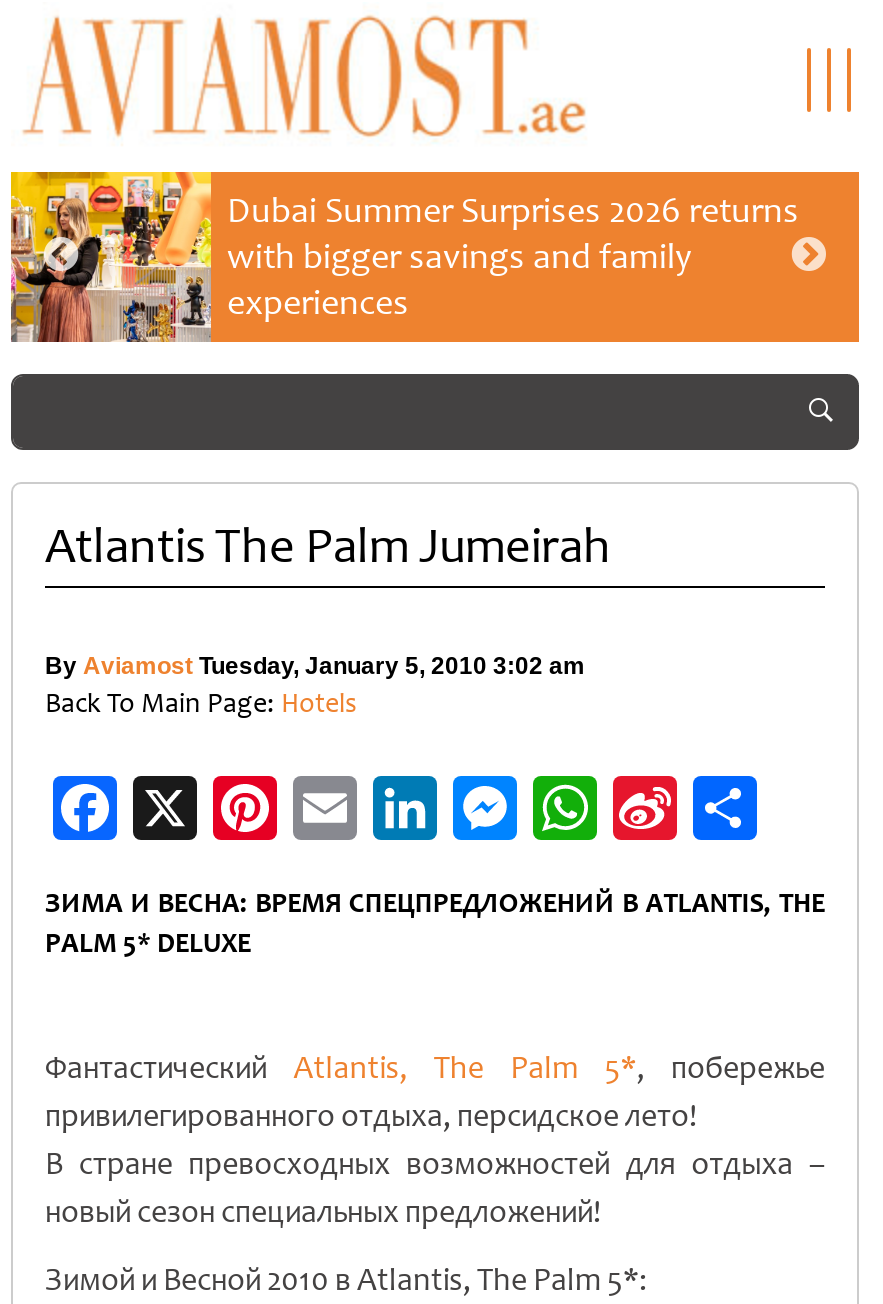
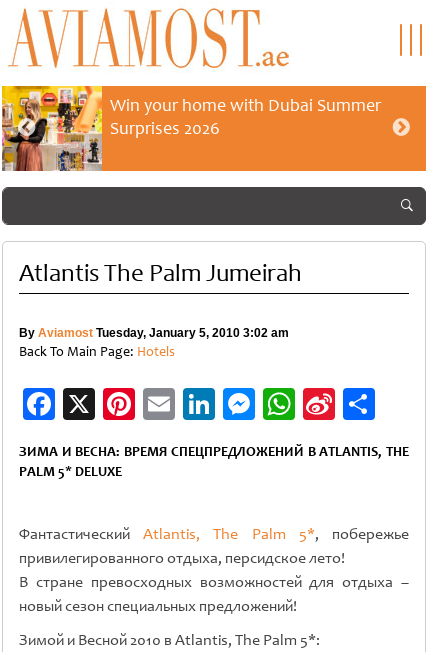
[227,188,799,324] Dubai Summer Surprises 2026 returns | with bigger savings and family | experiences -> [110,94,381,139] Win your home with Dubai Summer | Surprises 2026

